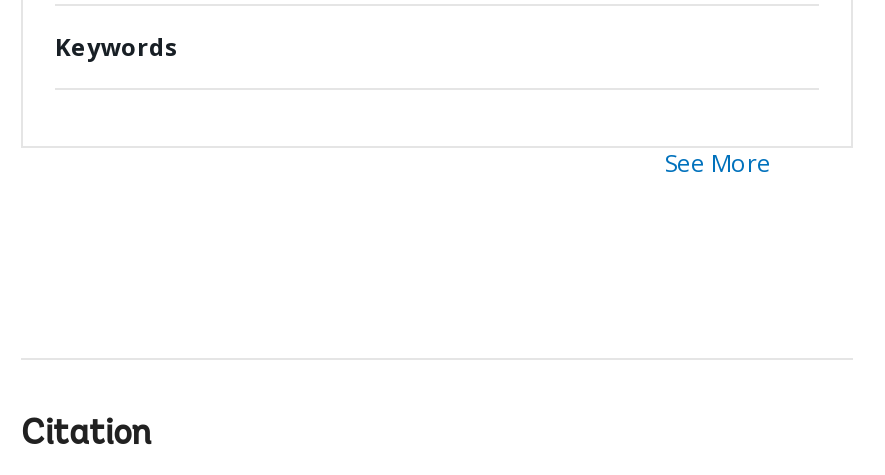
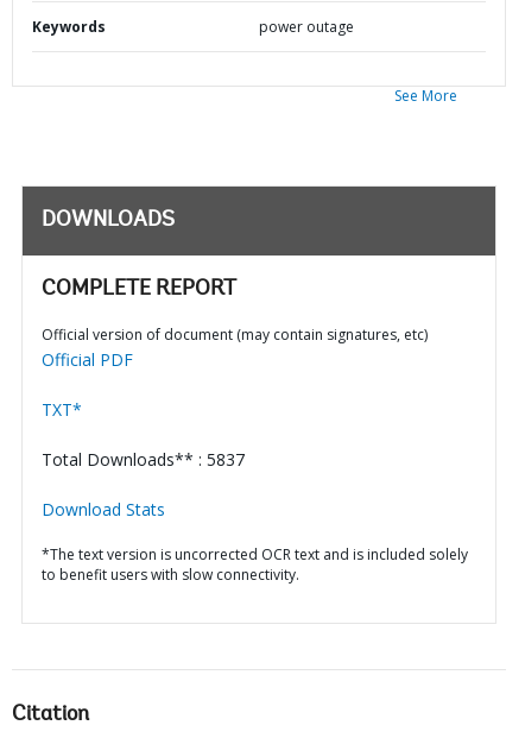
none -> [259,17,354,37] power outage
none -> [42,210,468,585] DOWNLOADS | COMPLETE REPORT | Official version of document (may contain signatures, etc) | Official PDF | TXT* | Total Downloads** : 5837 | Download Stats | *The text version is uncorrected OCR text and is included solely | to benefit users with slow connectivity.

